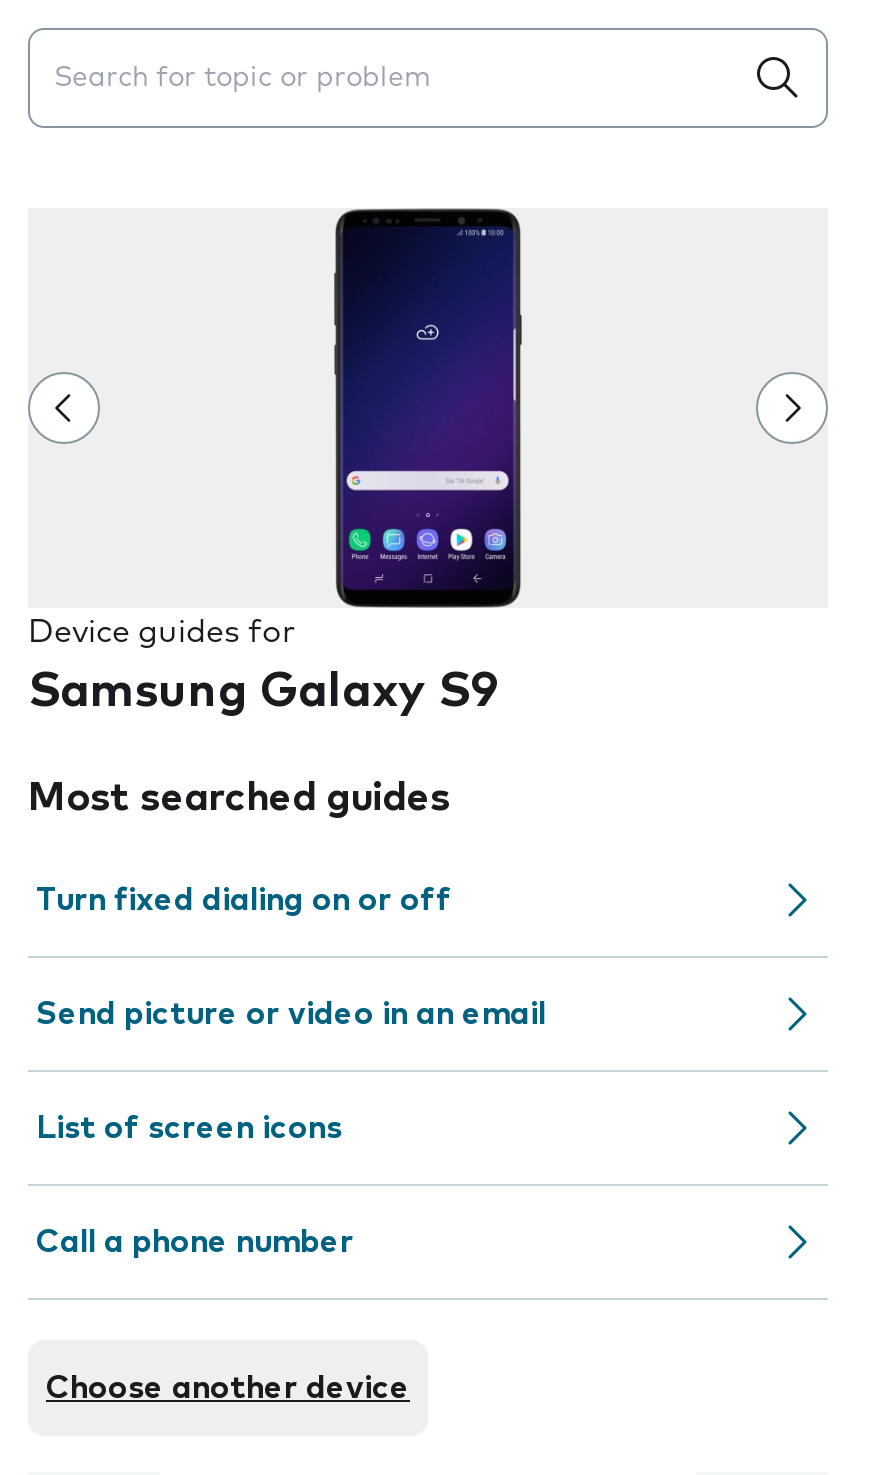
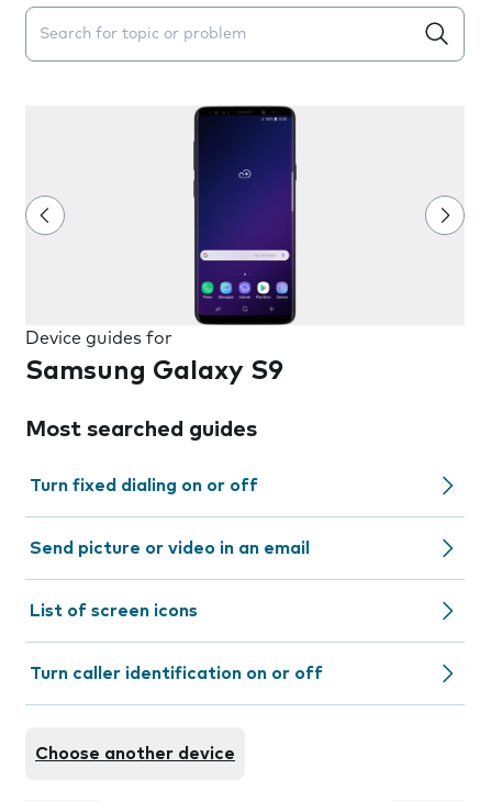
[36,1226,354,1258] Call a phone number -> [30,665,323,682] Turn caller identification on or off

